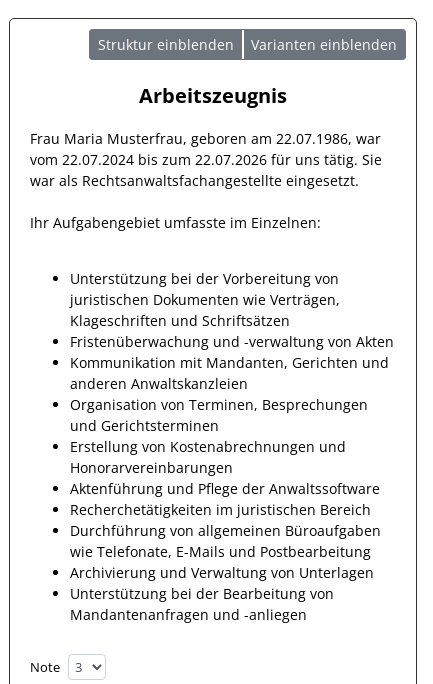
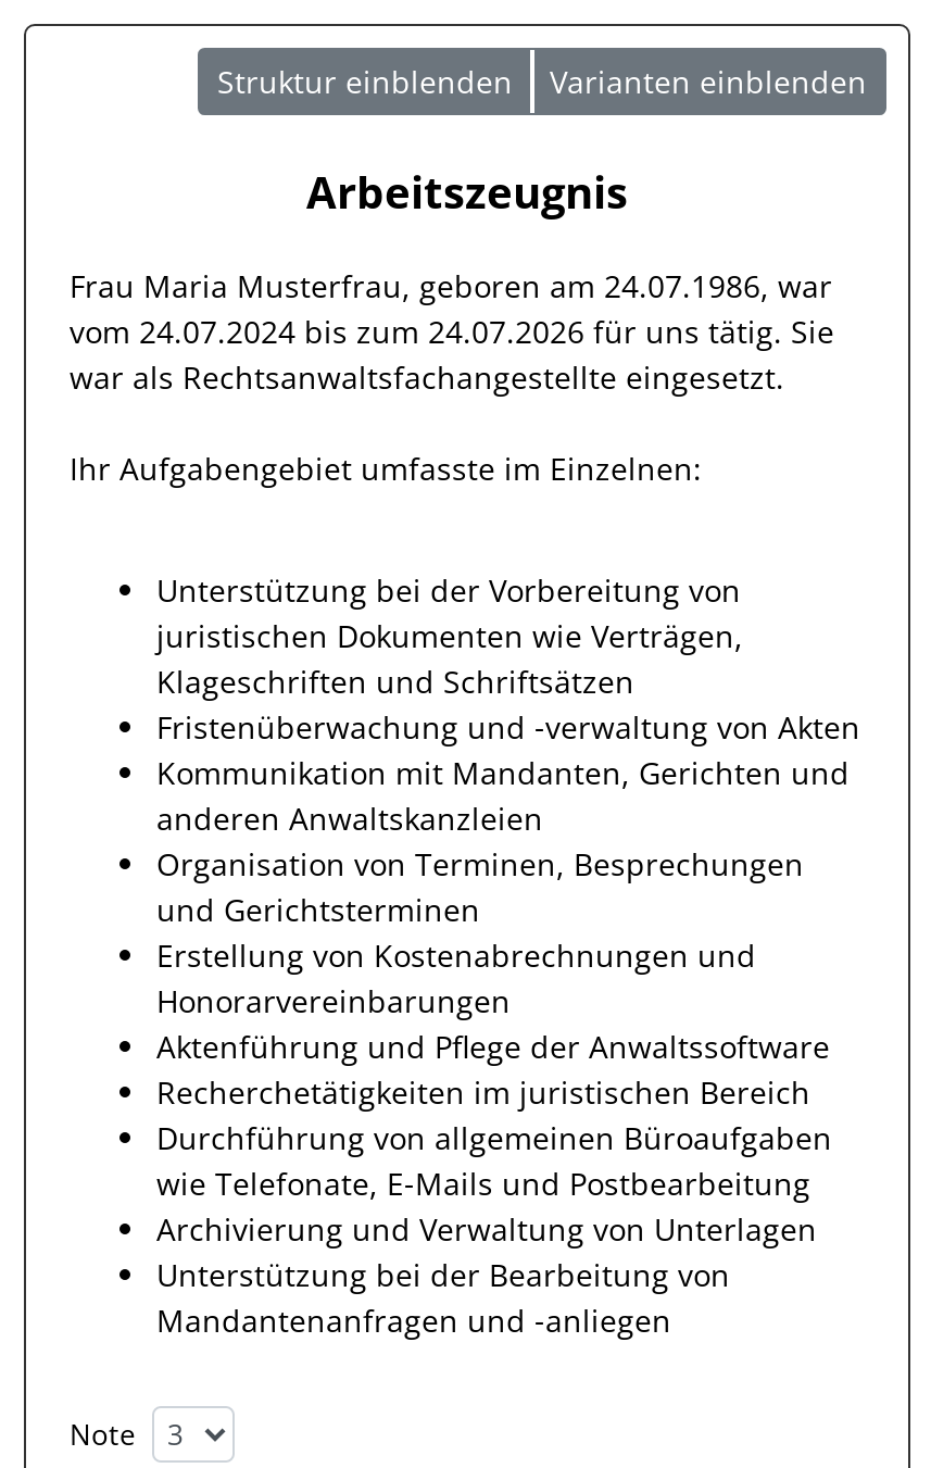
[30,129,381,148] Frau Maria Musterfrau, geboren am 22.07.1986, war -> [70,265,832,306] Frau Maria Musterfrau, geboren am 24.07.1986, war
[30,150,382,169] vom 22.07.2024 bis zum 22.07.2026 für uns tätig. Sie -> [70,311,834,352] vom 24.07.2024 bis zum 24.07.2026 für uns tätig. Sie

